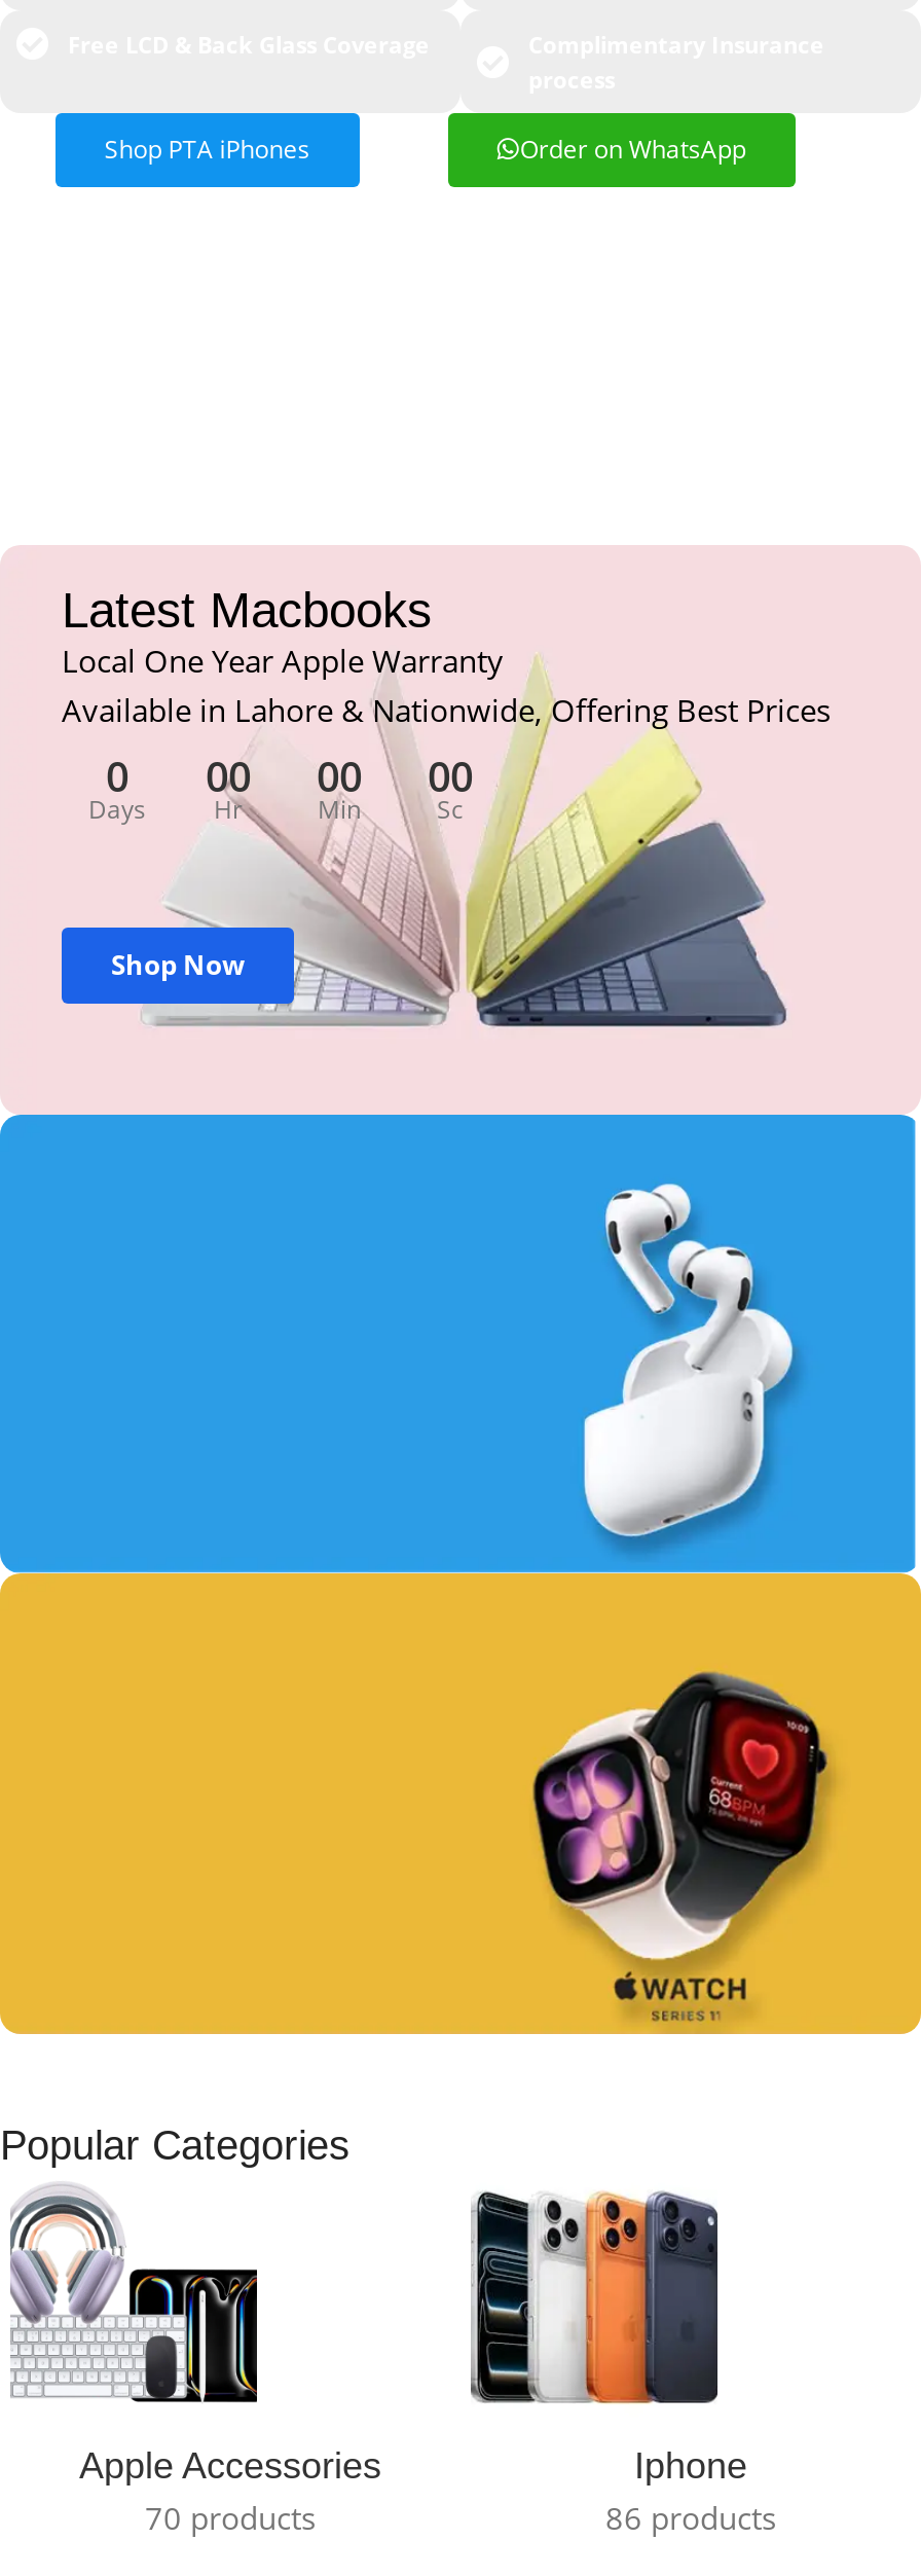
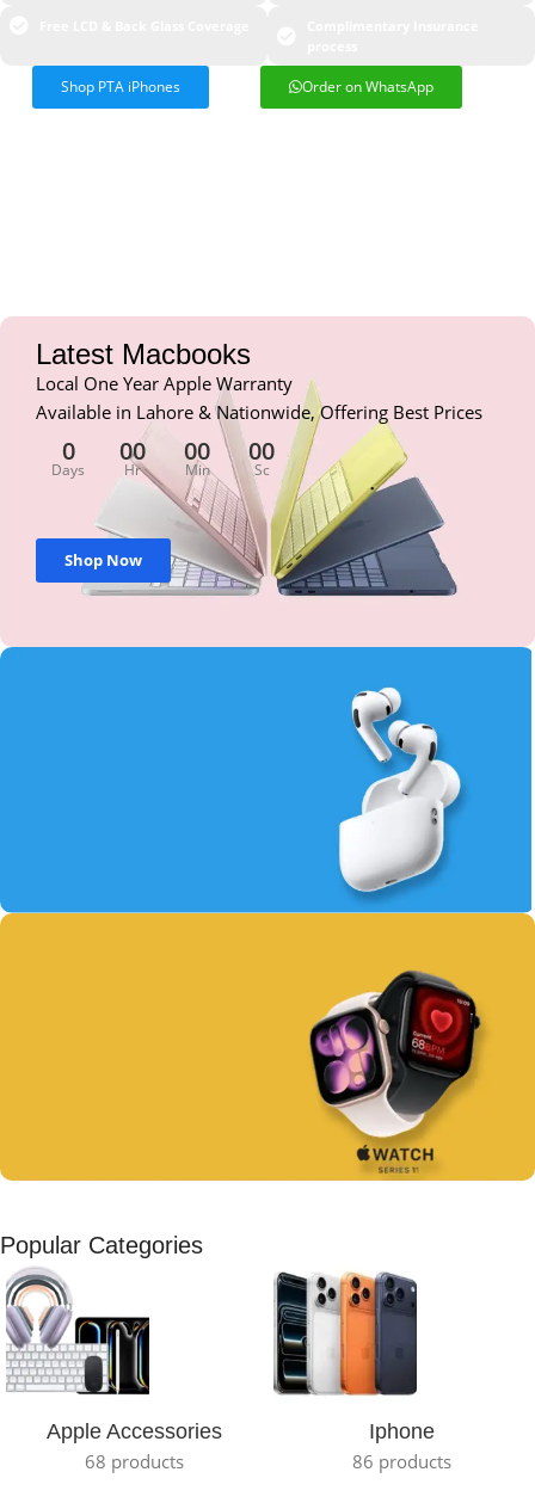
[145,2497,316,2538] 70 products -> [84,1449,183,1473] 68 products

